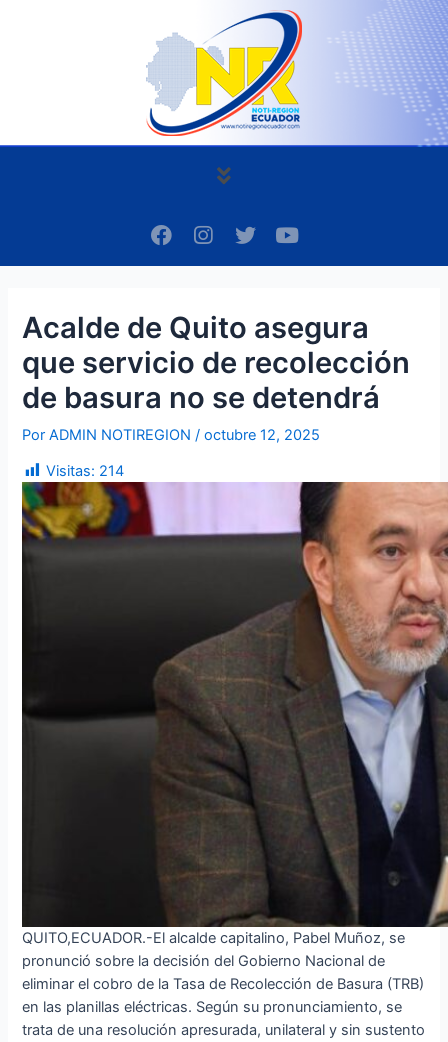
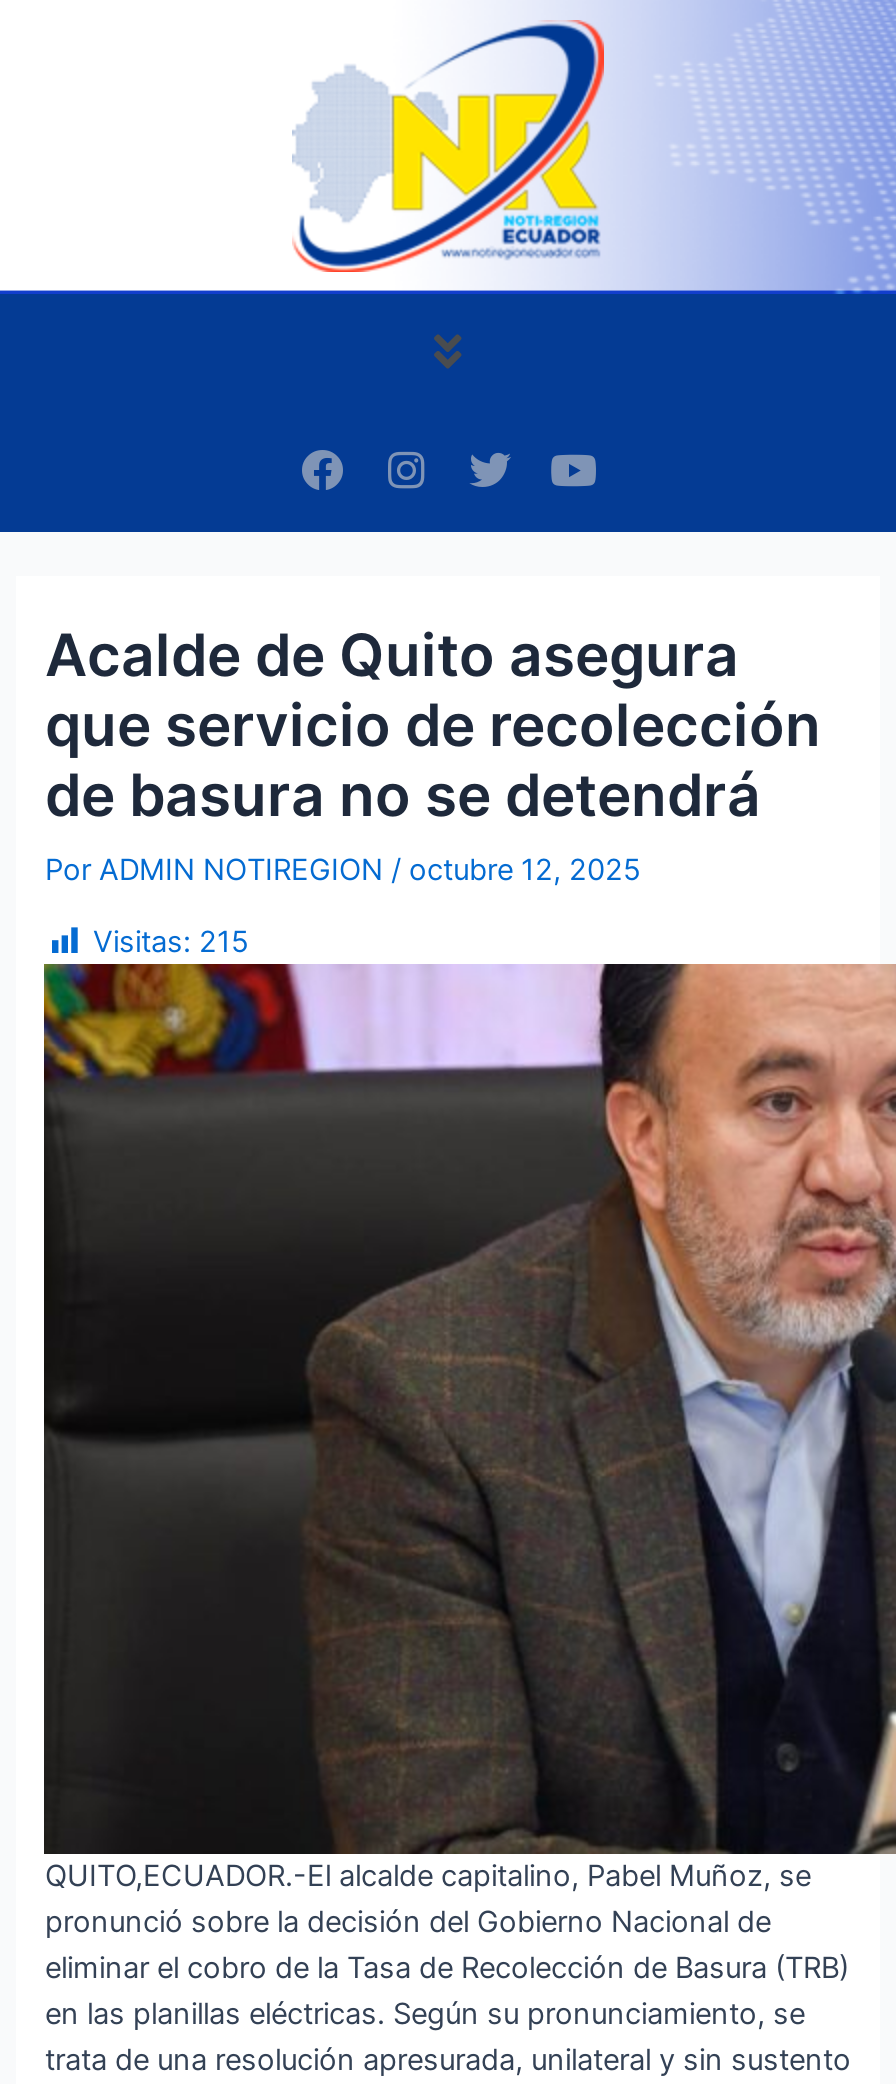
[46,462,124,480] Visitas: 214 -> [93,923,249,959] Visitas: 215

